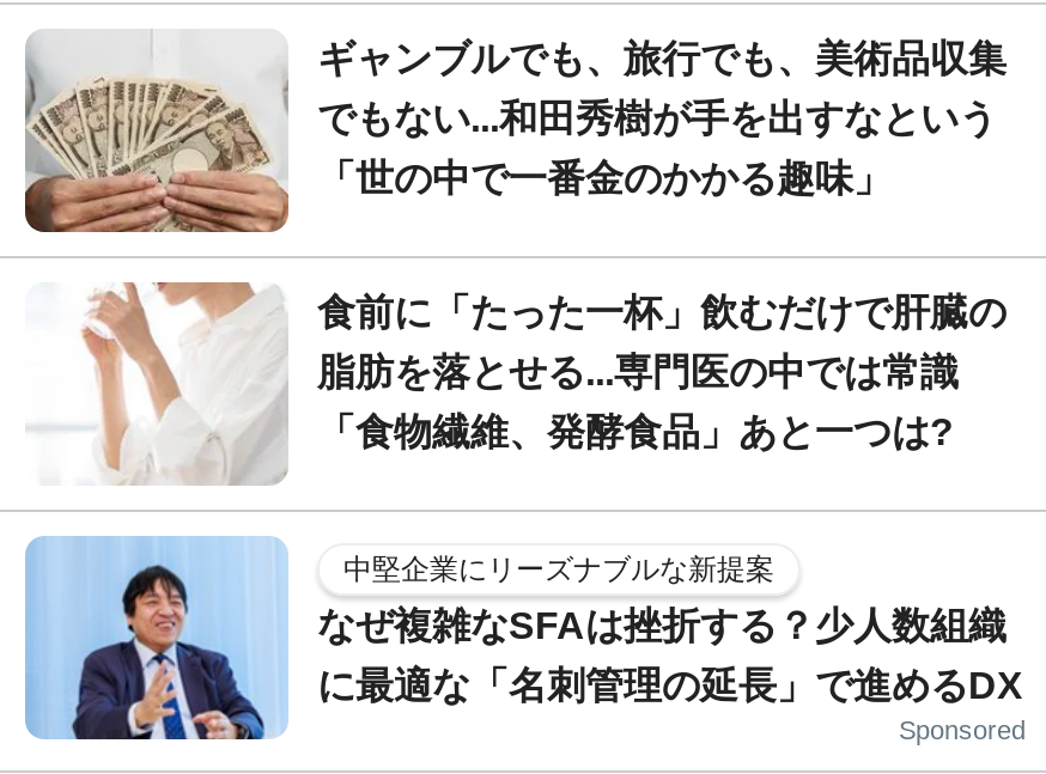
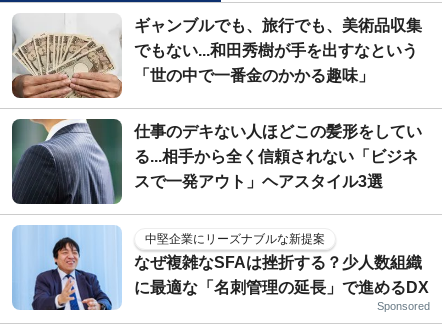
[25,280,1007,486] [image] | 食前に「たった一杯」飲むだけで肝臓の -> [11,118,422,205] [image] | 仕事のデキない人ほどこの髪形をしてい
[317,351,959,391] 脂肪を落とせる...専門医の中では常識 -> [134,147,418,164] る...相手から全く信頼されない「ビジネ
[317,410,954,451] 「食物繊維、発酵食品」あと一つは? -> [134,172,383,189] スで一発アウト」ヘアスタイル3選

